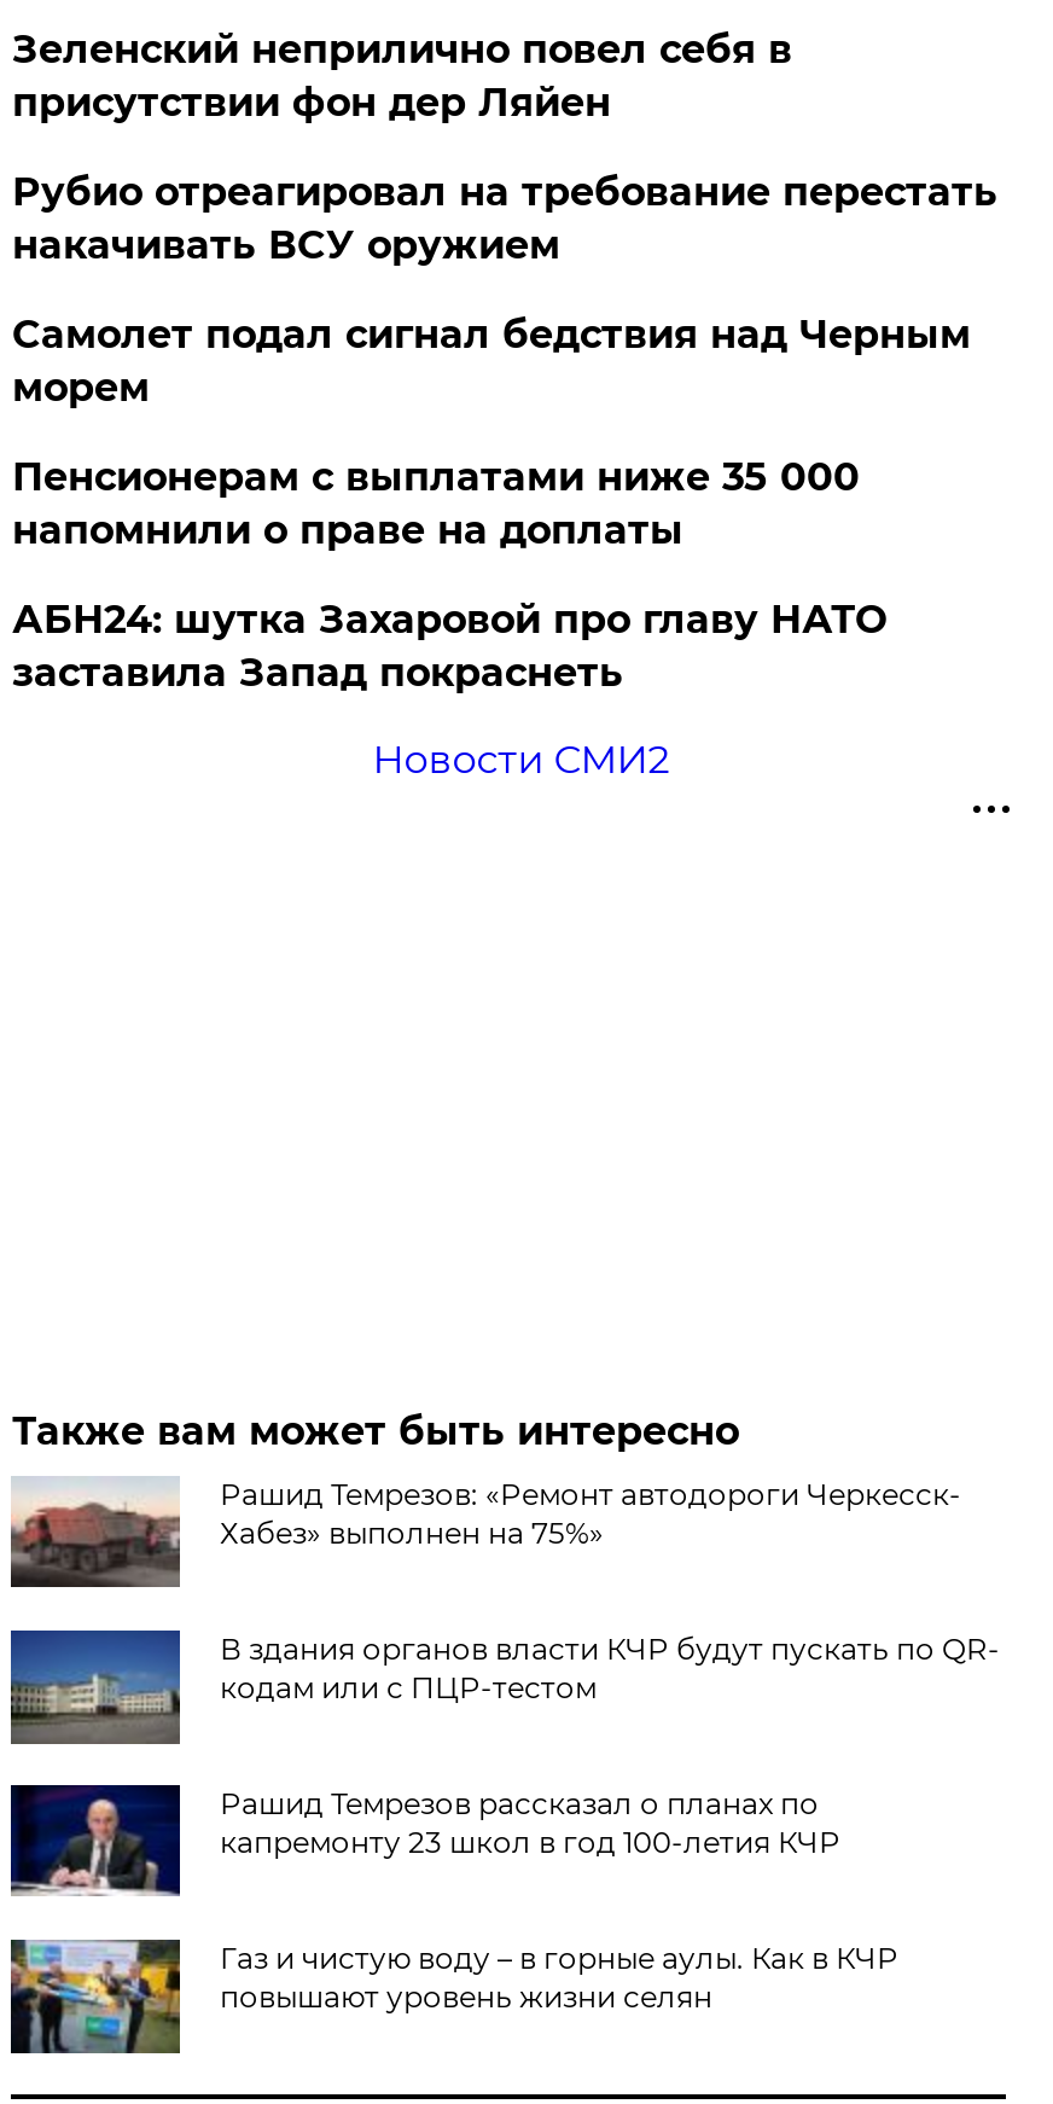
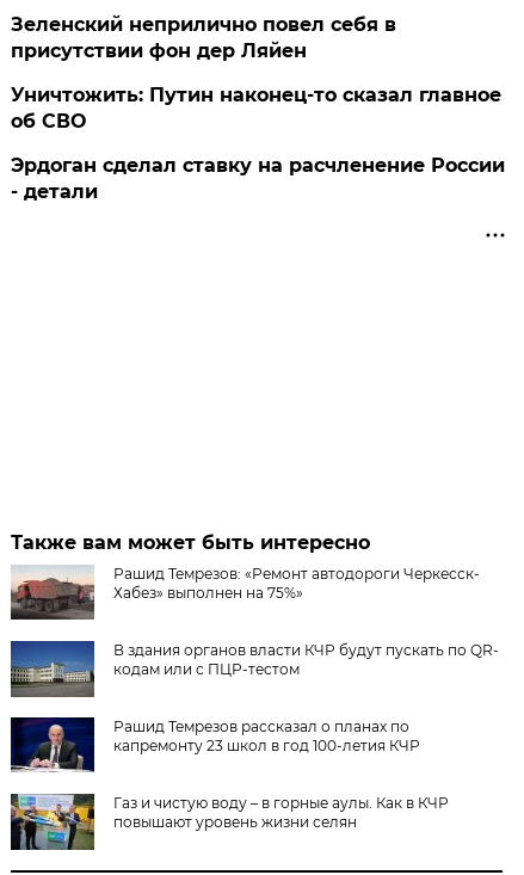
[12,168,997,782] Рубио отреагировал на требование перестать | накачивать ВСУ оружием | Самолет подал сигнал бедствия над Черным | морем | Пенсионерам с выплатами ниже 35 000 | напомнили о праве на доплаты | АБН24: шутка Захаровой про главу НАТО | заставила Запад покраснеть | Новости СМИ2 -> [11,83,505,203] Уничтожить: Путин наконец-то сказал главное | об СВО | Эрдоган сделал ставку на расчленение России | - детали

